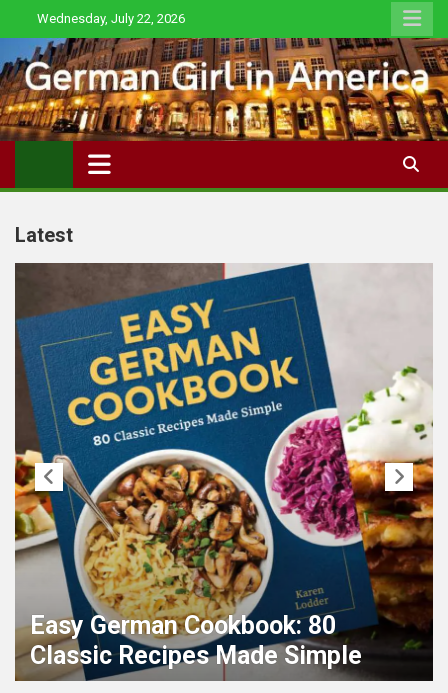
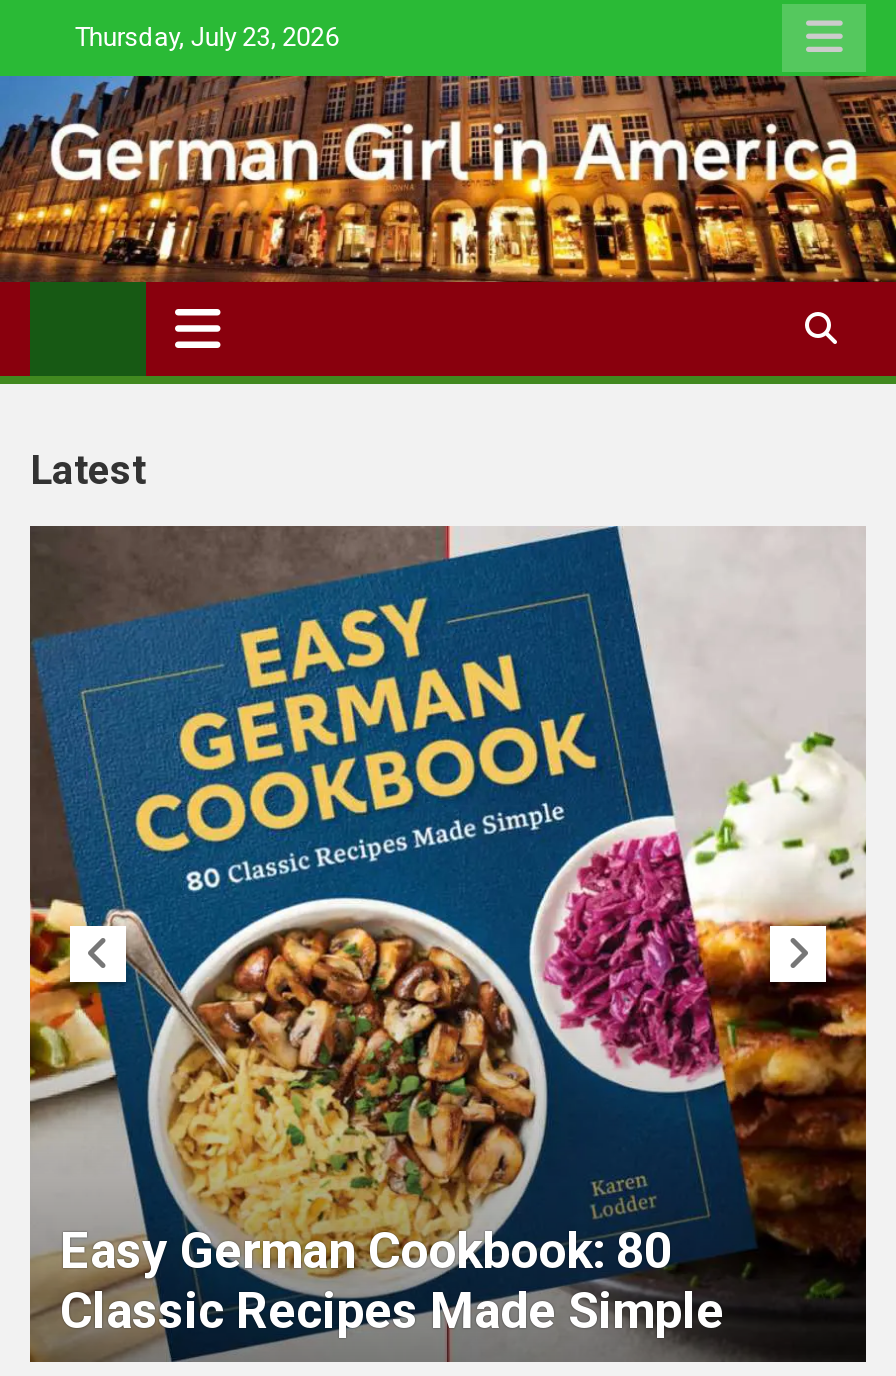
[31,11,185,26] Wednesday, July 22, 2026 -> [62,22,338,52] Thursday, July 23, 2026

